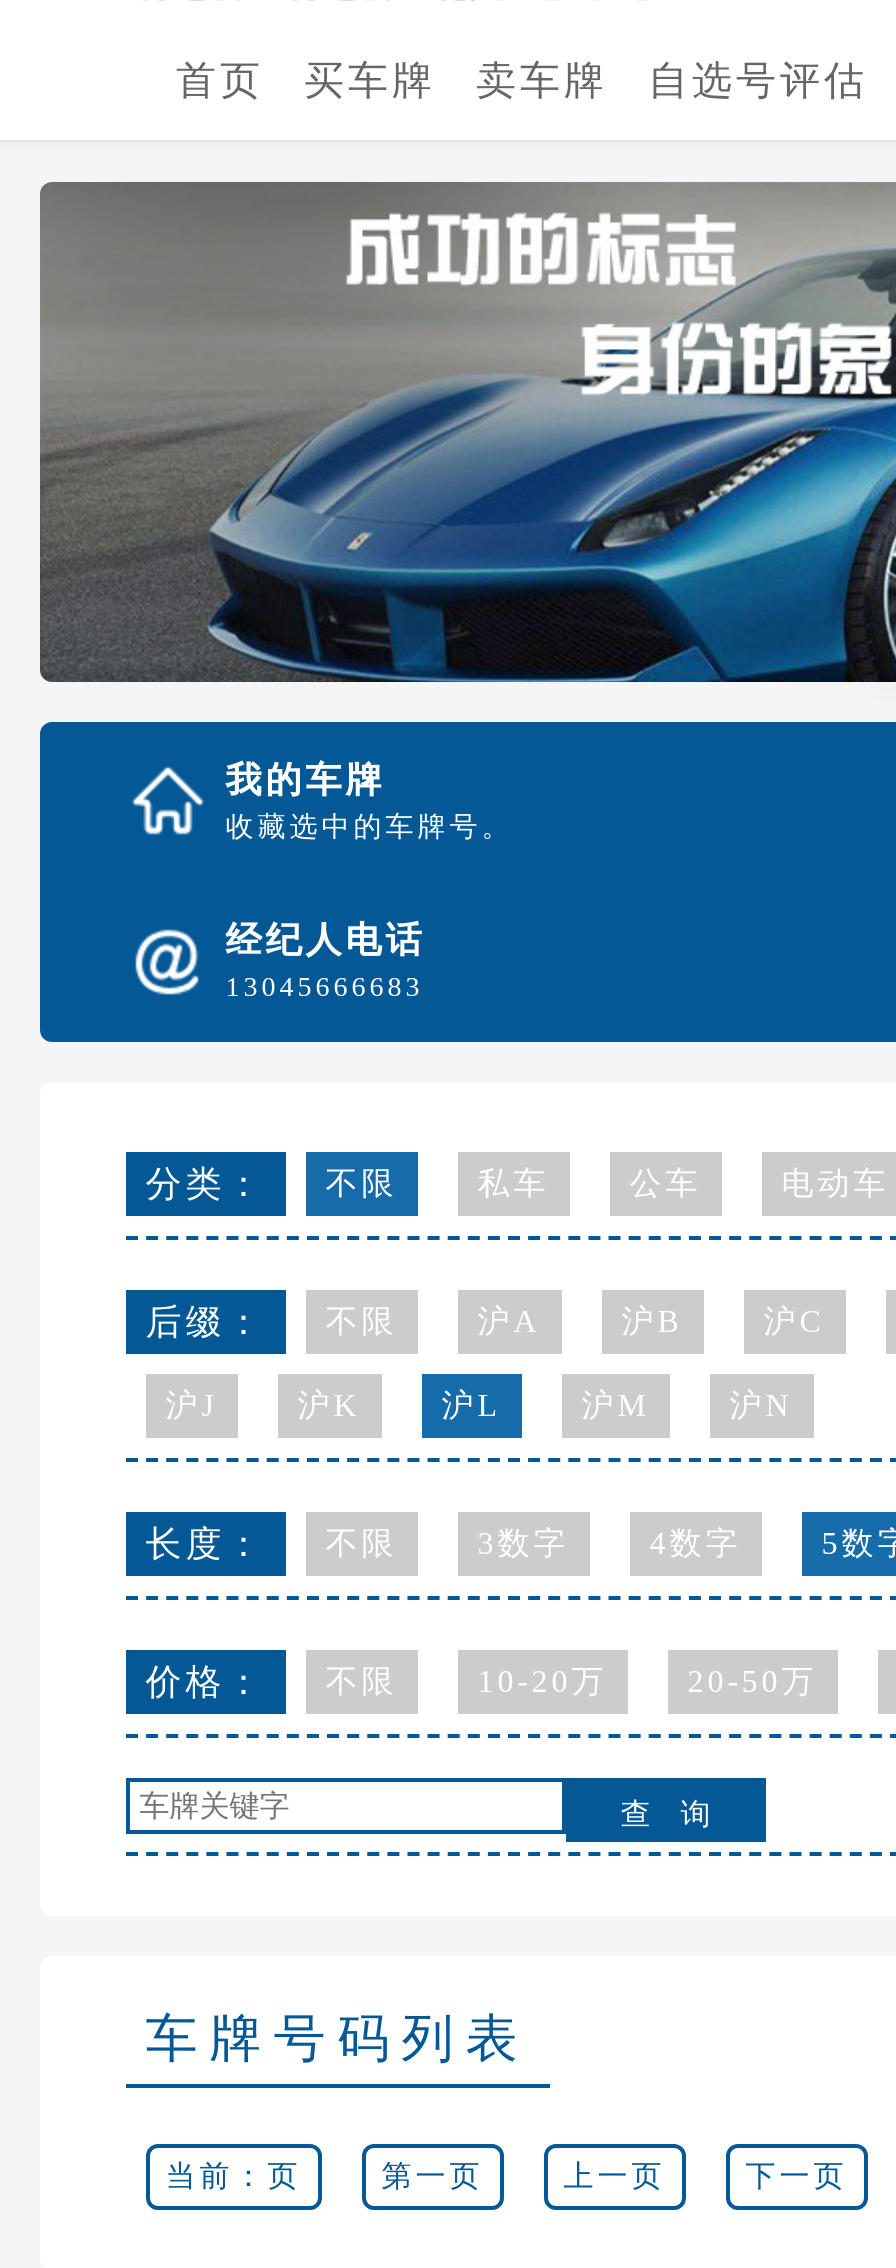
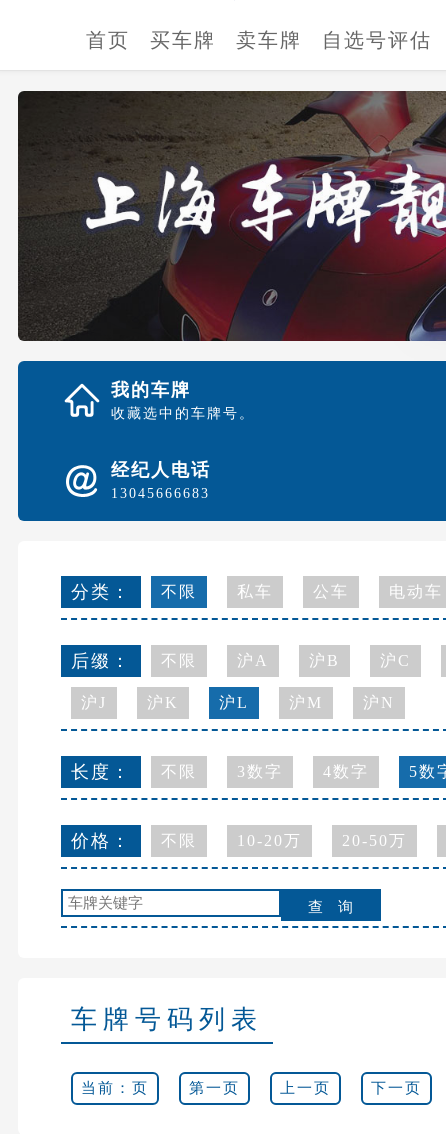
[40,182,890,684] [image] -> [18,91,443,342] [image]

